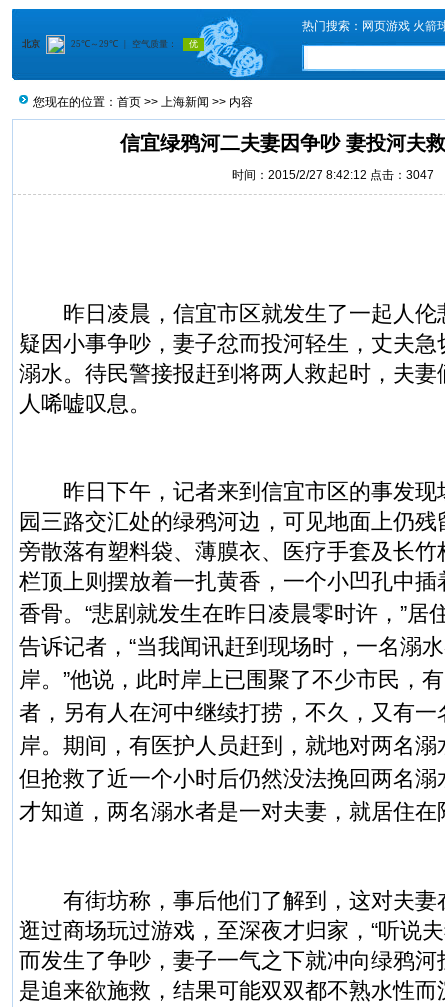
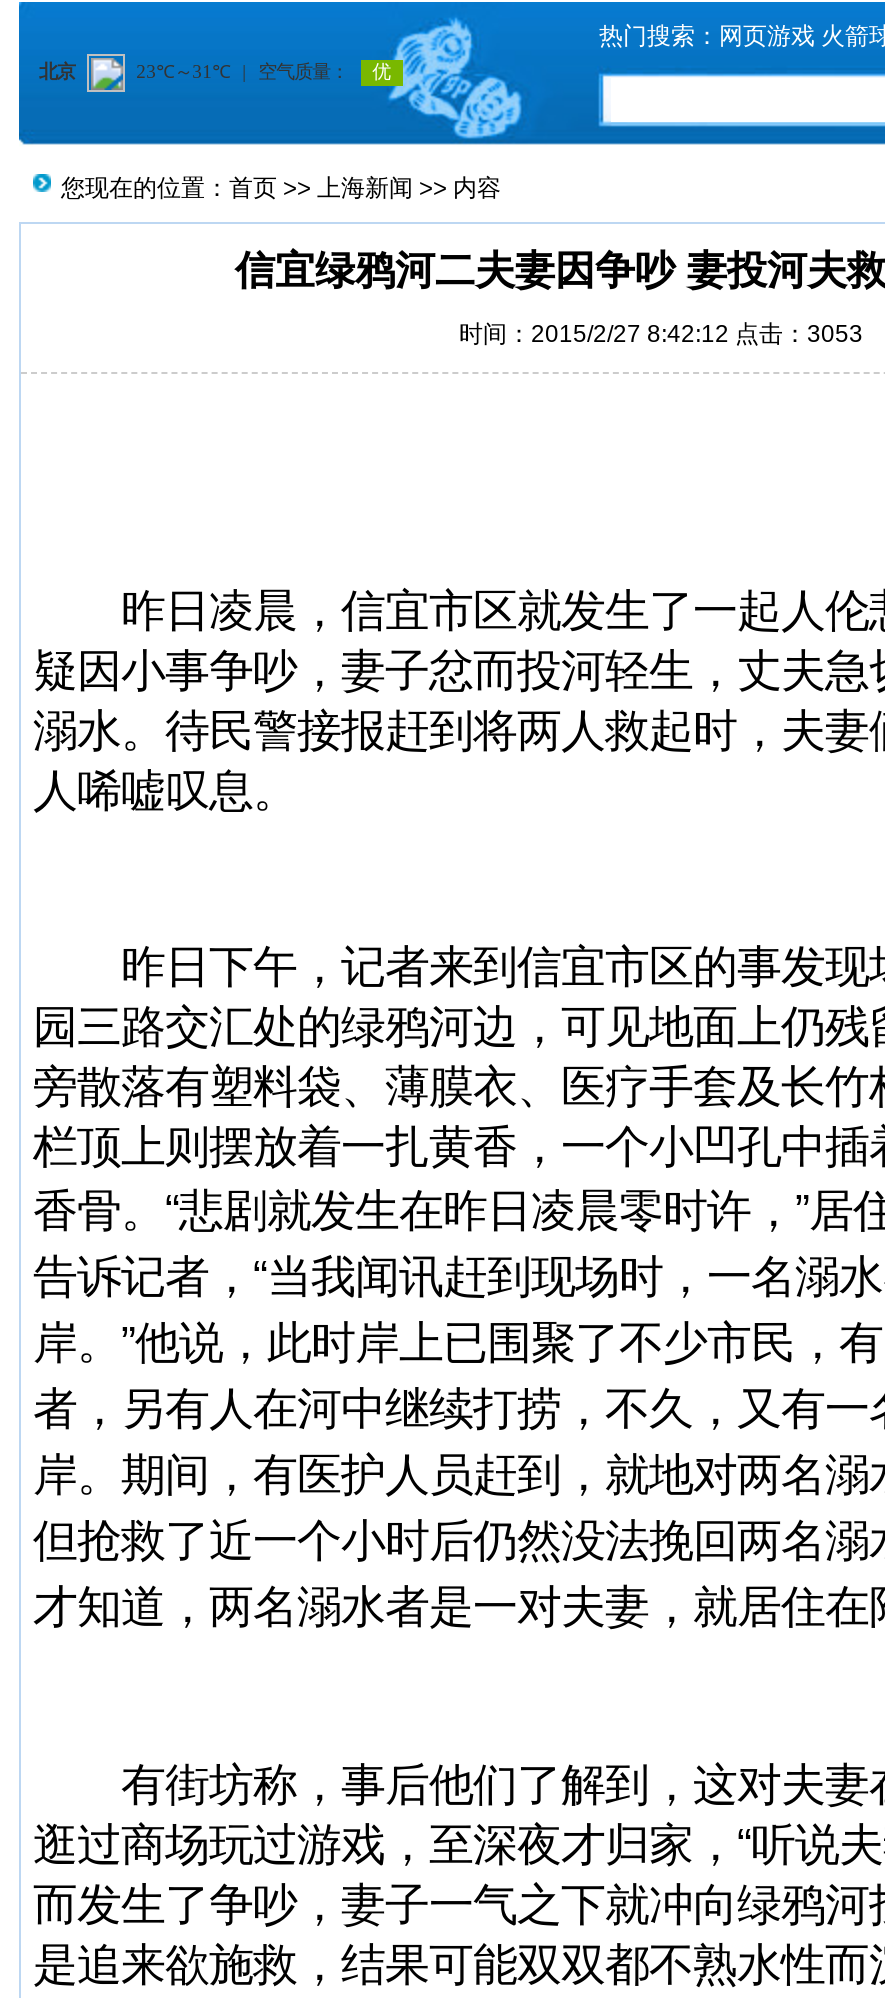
[232,168,434,182] 时间：2015/2/27 8:42:12 点击：3047 -> [459,320,863,348] 时间：2015/2/27 8:42:12 点击：3053

